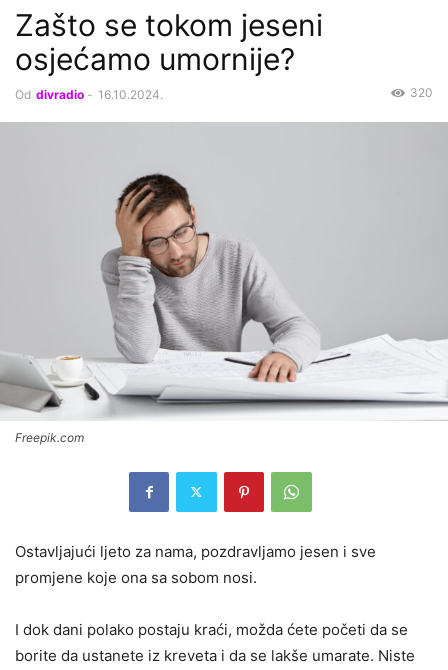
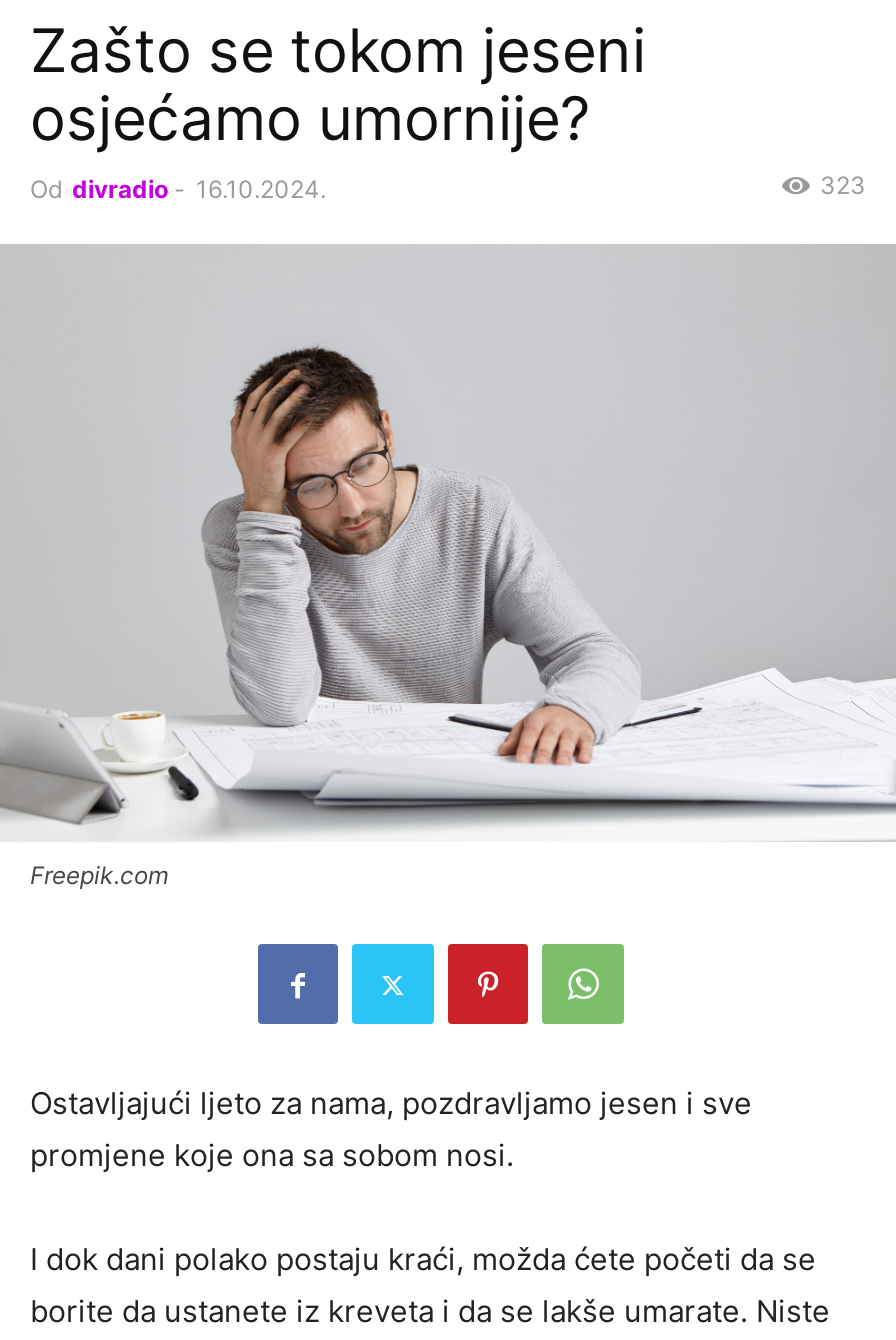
[410,85,433,100] 320 -> [820,170,866,200] 323

